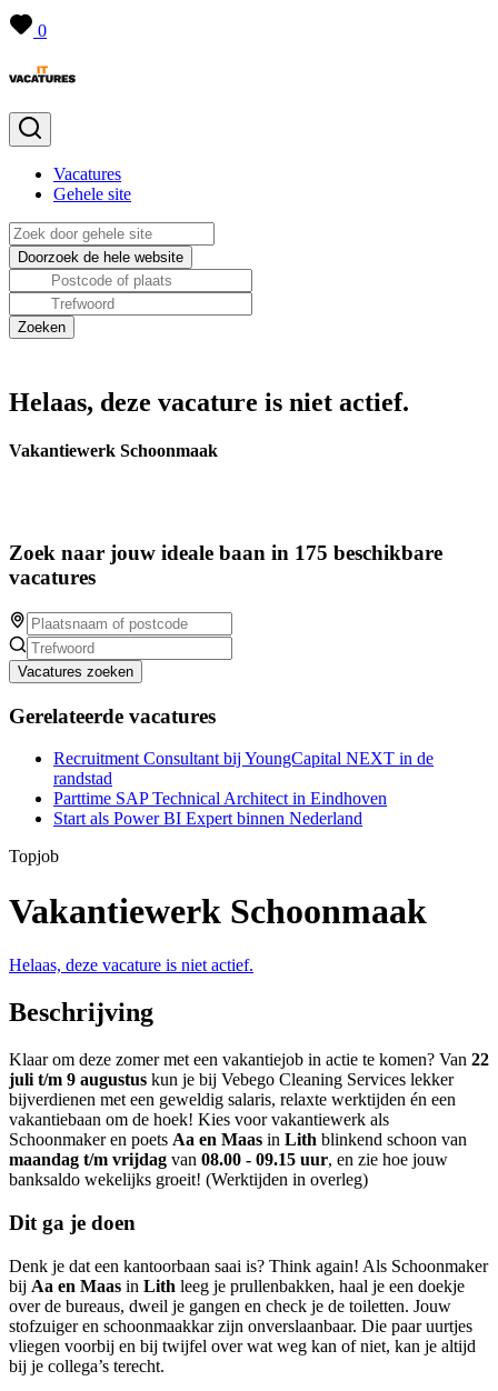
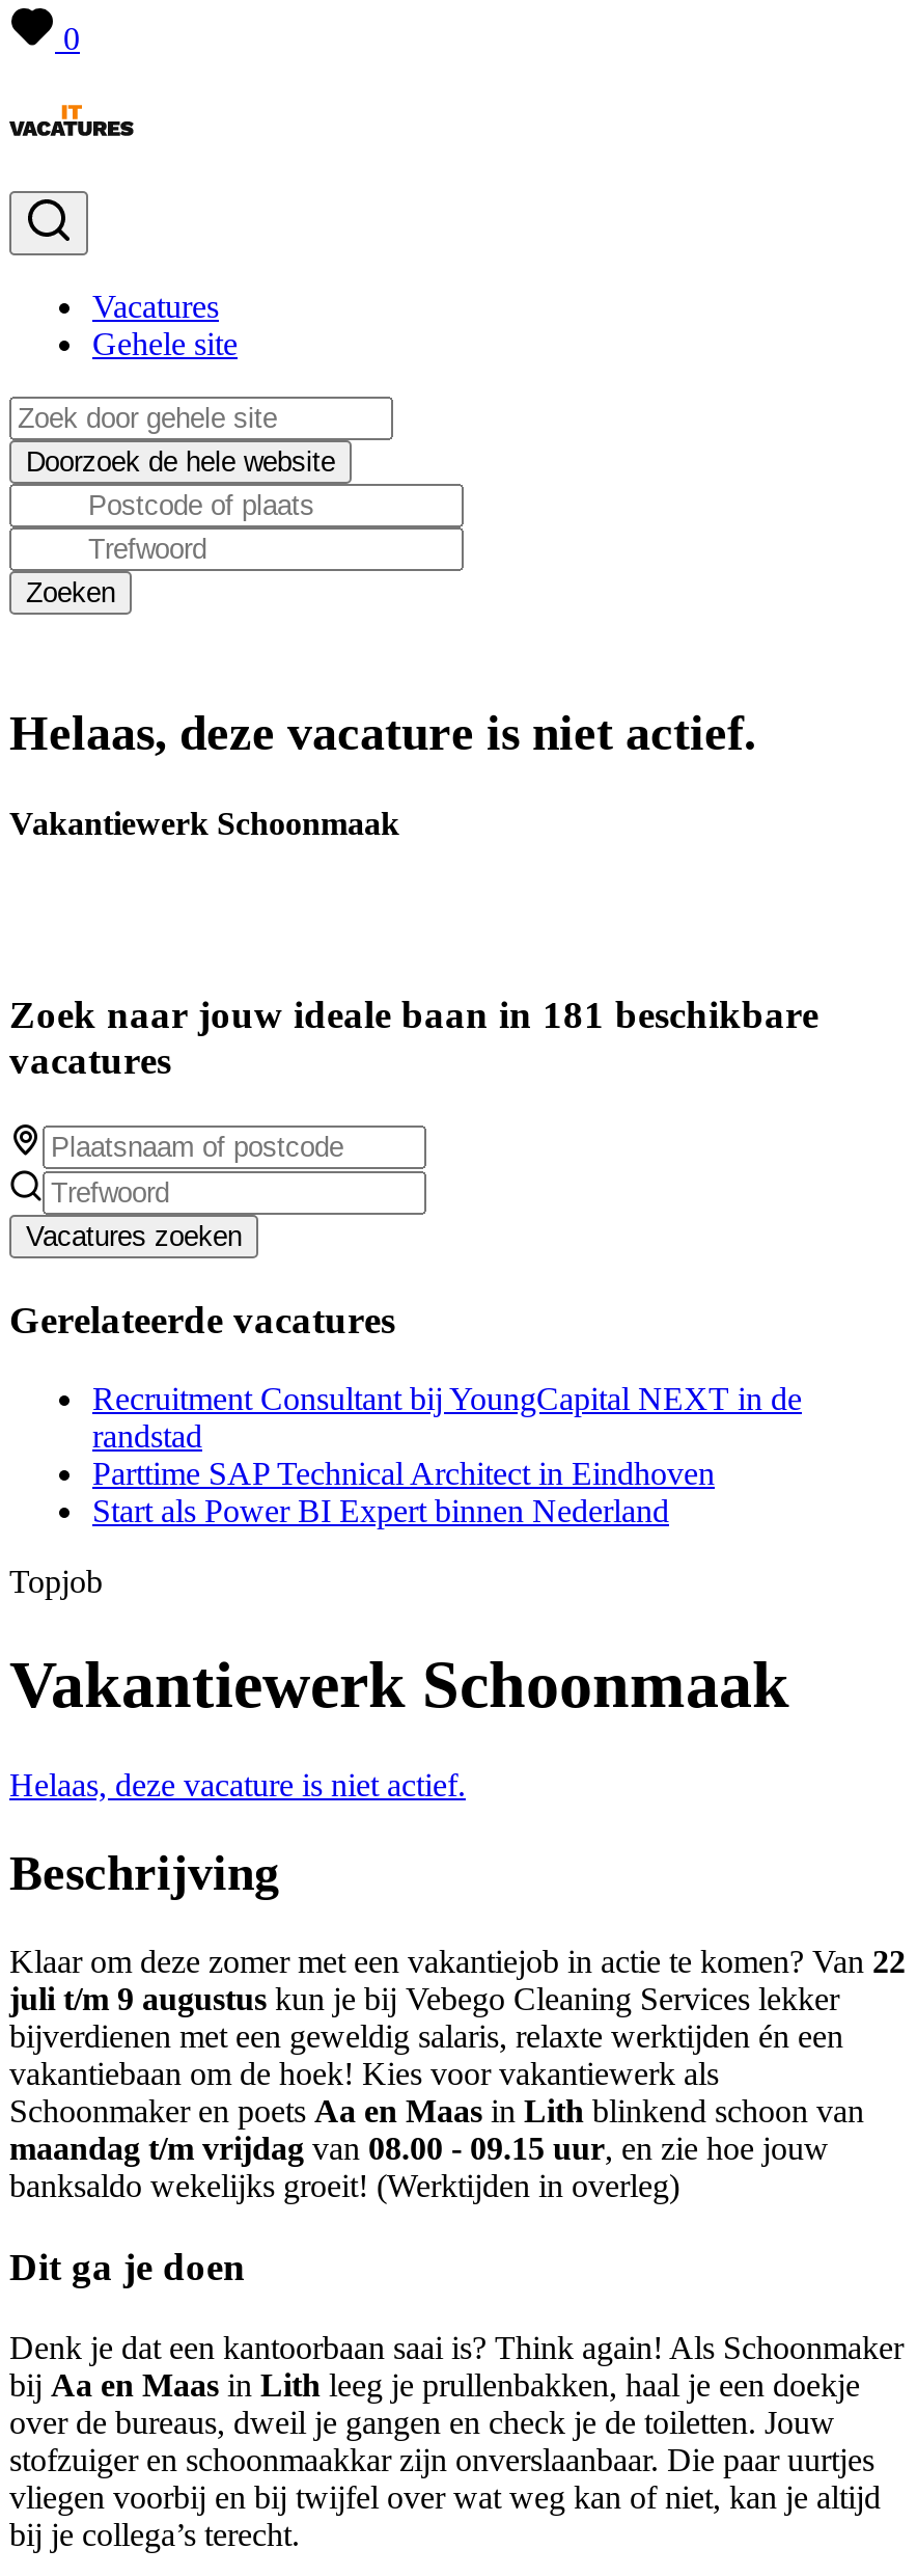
[9,541,442,565] Zoek naar jouw ideale baan in 175 beschikbare -> [9,993,818,1037] Zoek naar jouw ideale baan in 181 beschikbare

